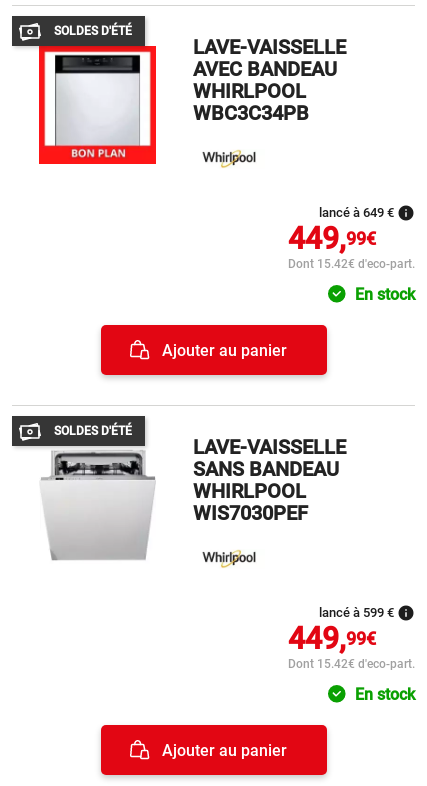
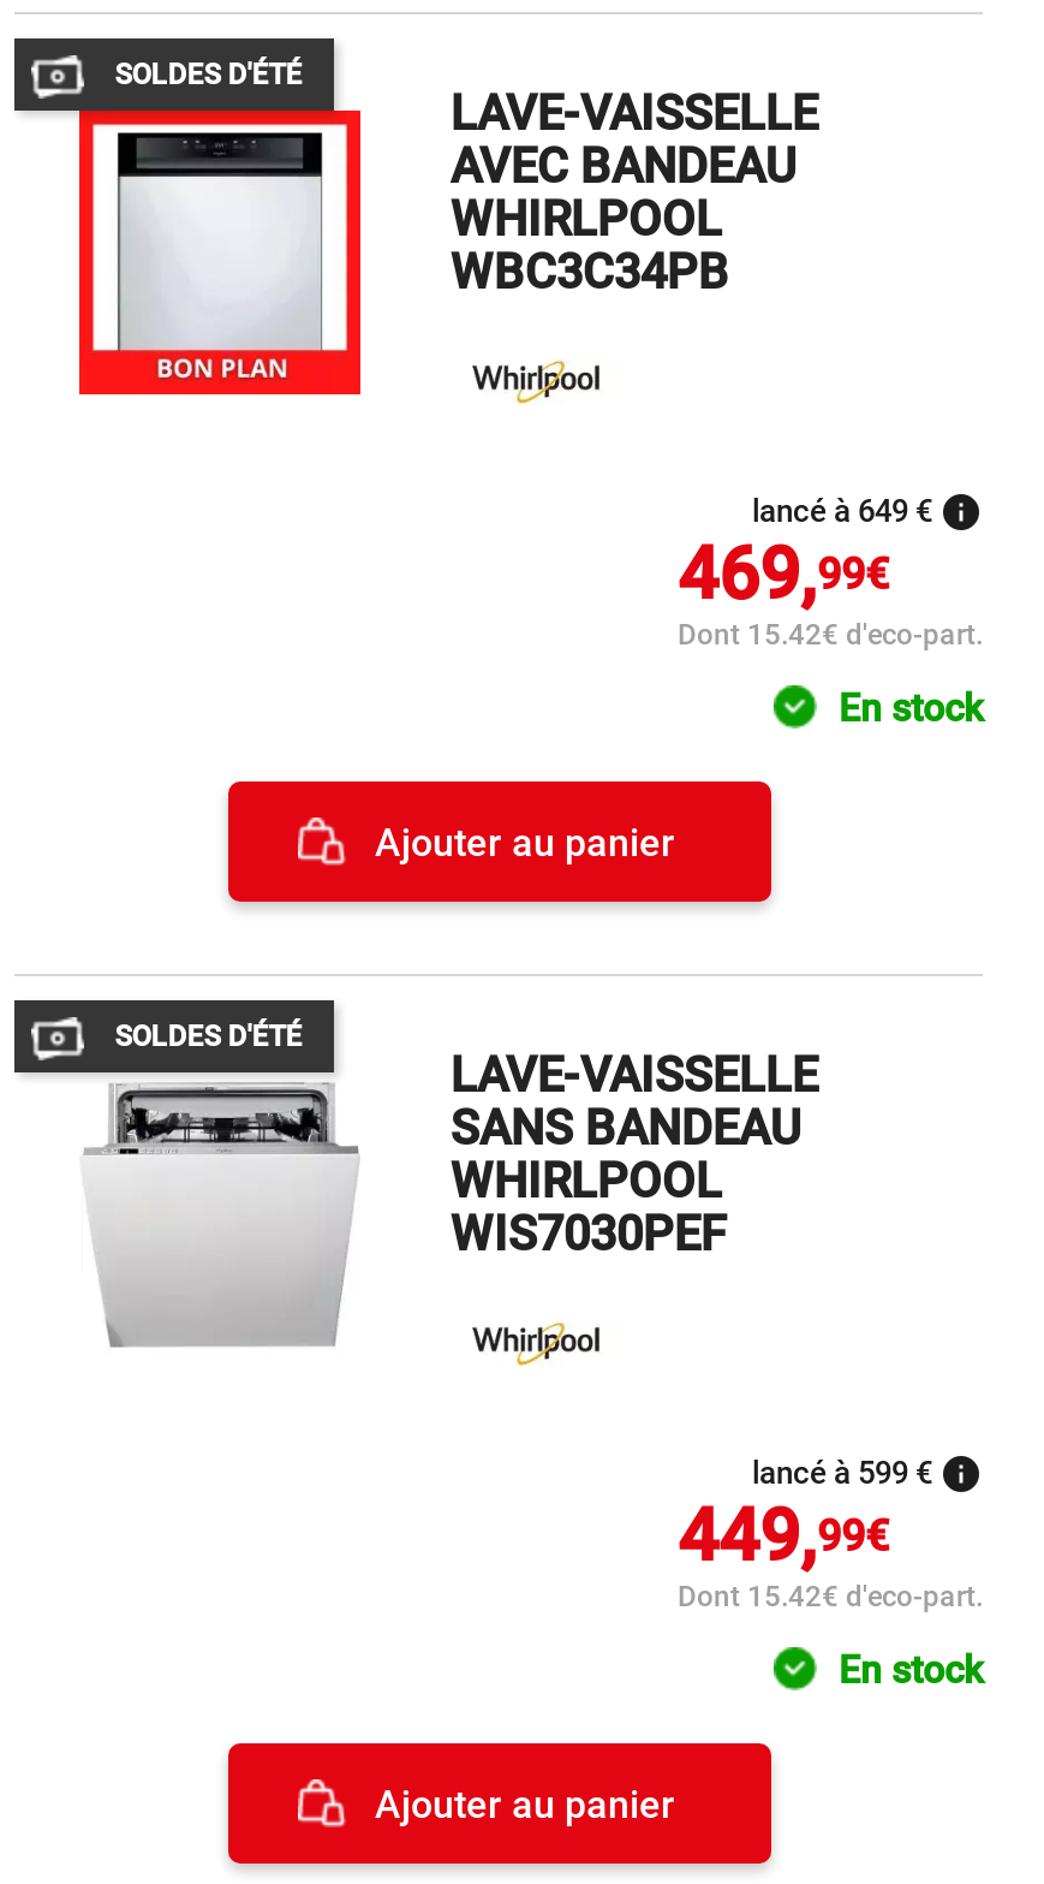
[288,221,376,256] 449,99€ -> [678,531,889,616] 469,99€

